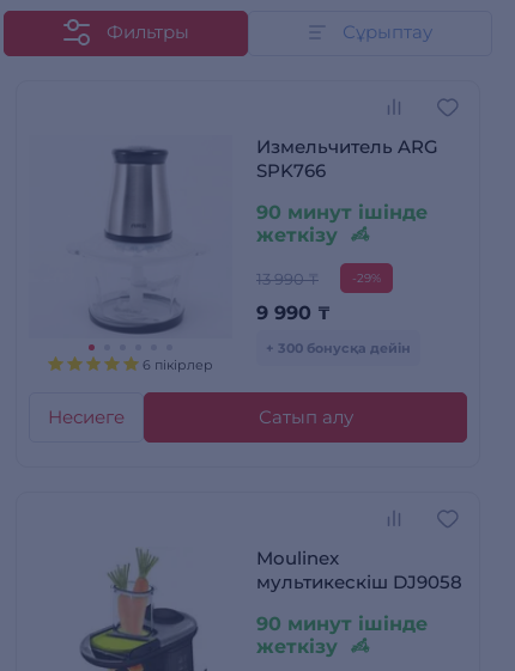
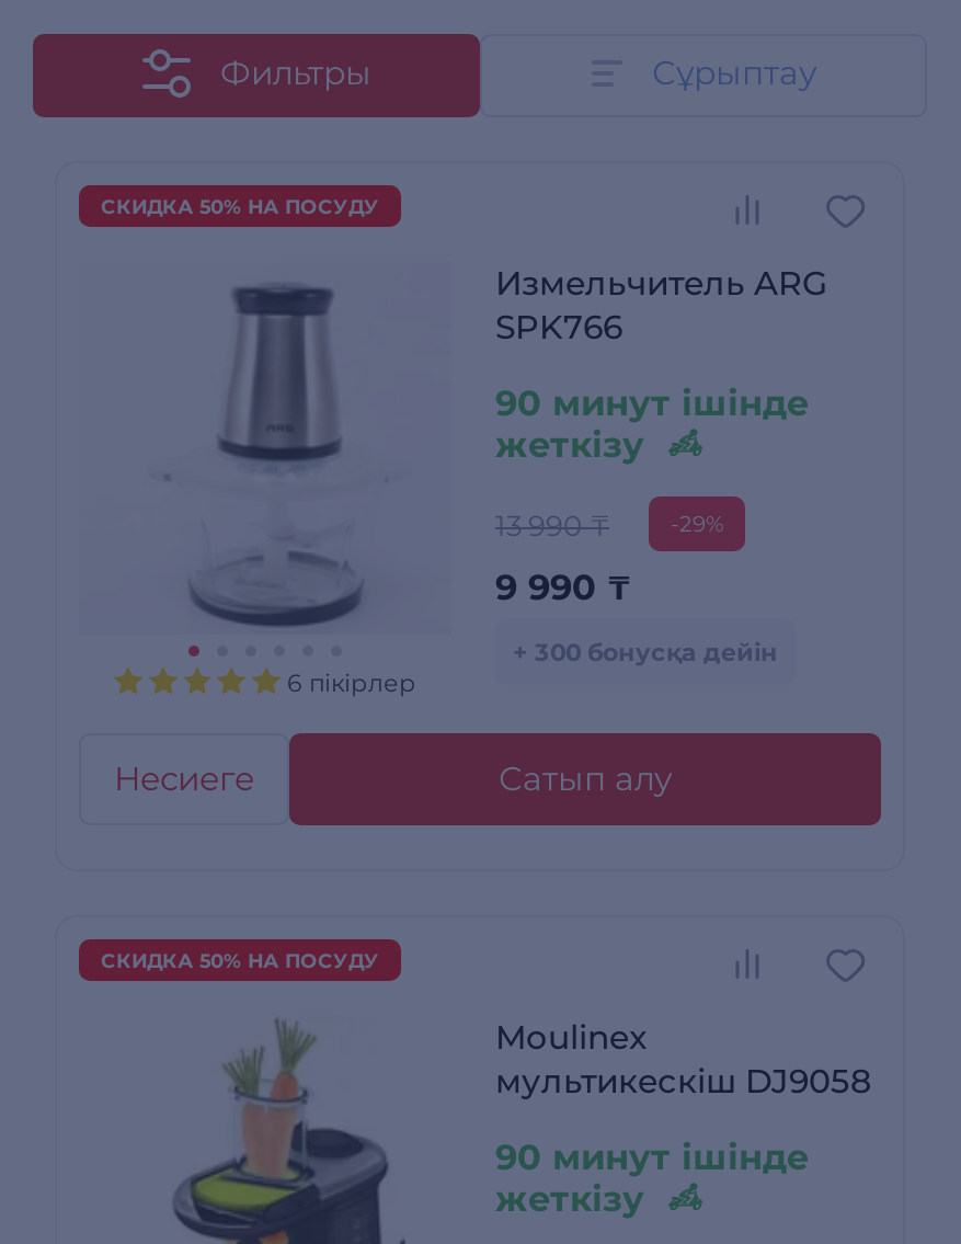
none -> [101,194,379,219] СКИДКА 50% НА ПОСУДУ
none -> [101,949,379,973] СКИДКА 50% НА ПОСУДУ

